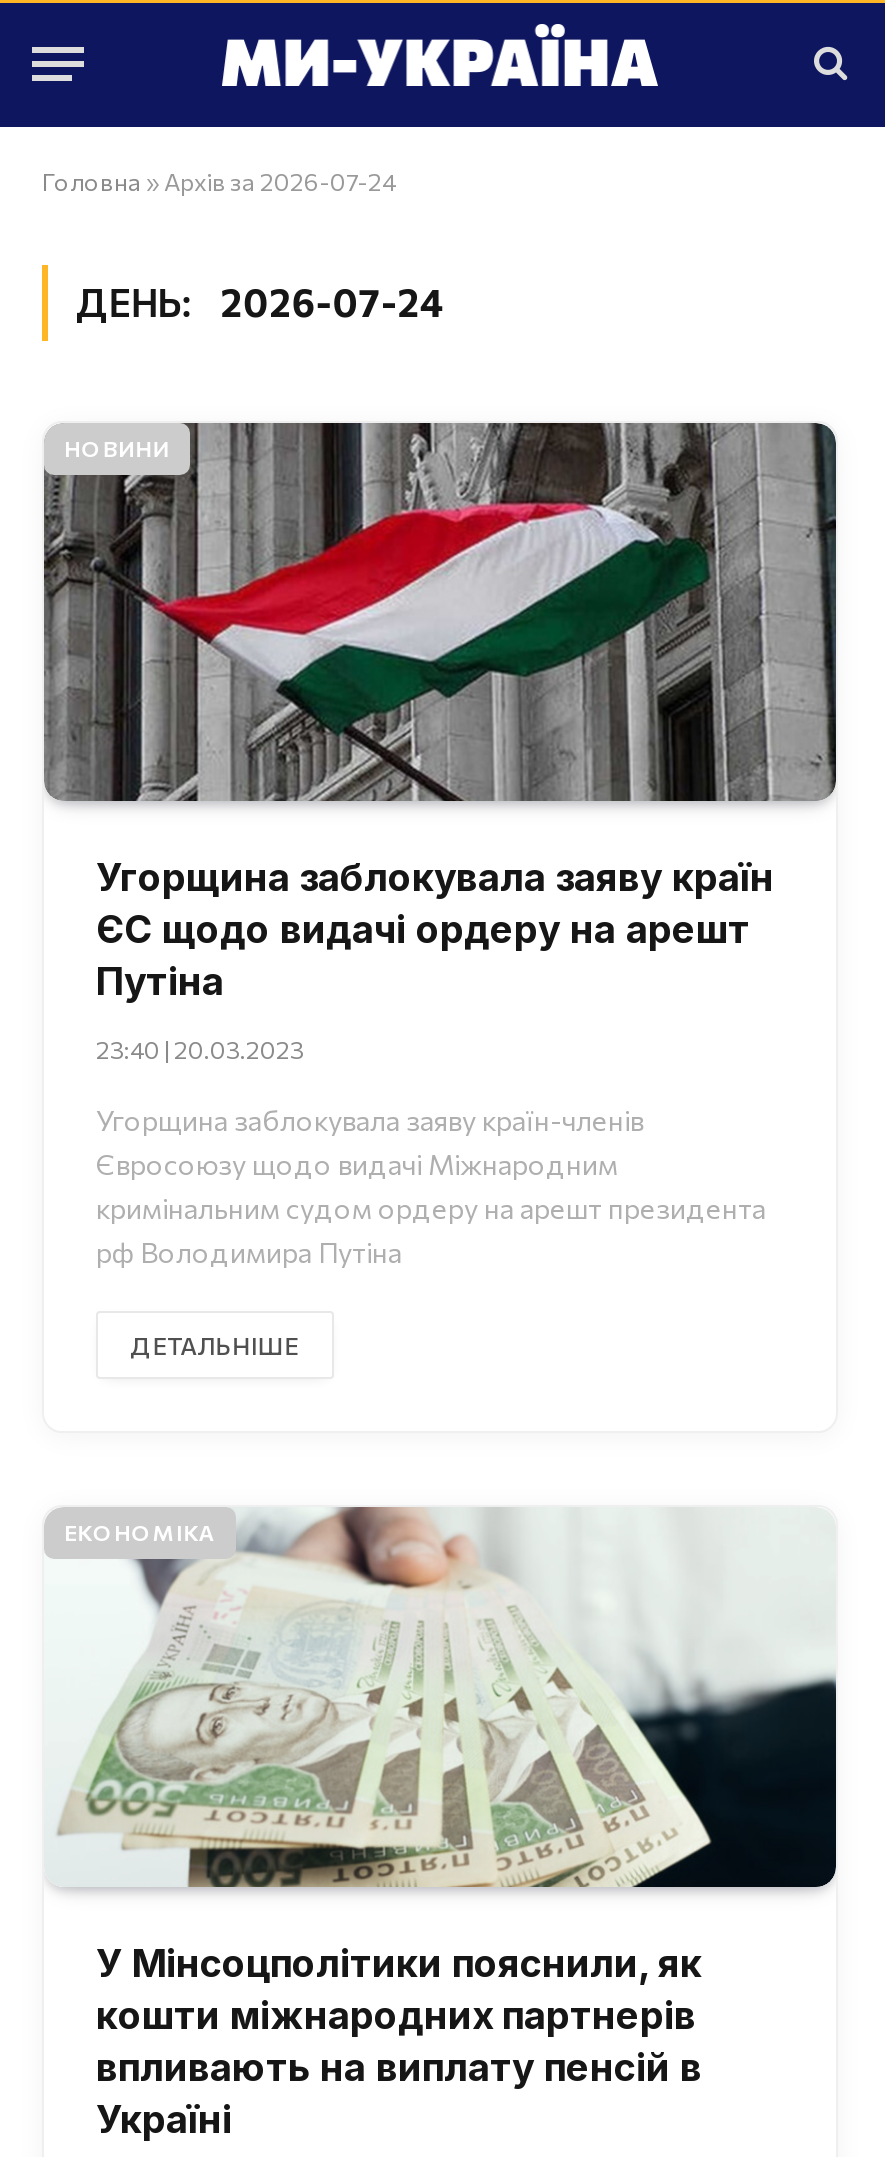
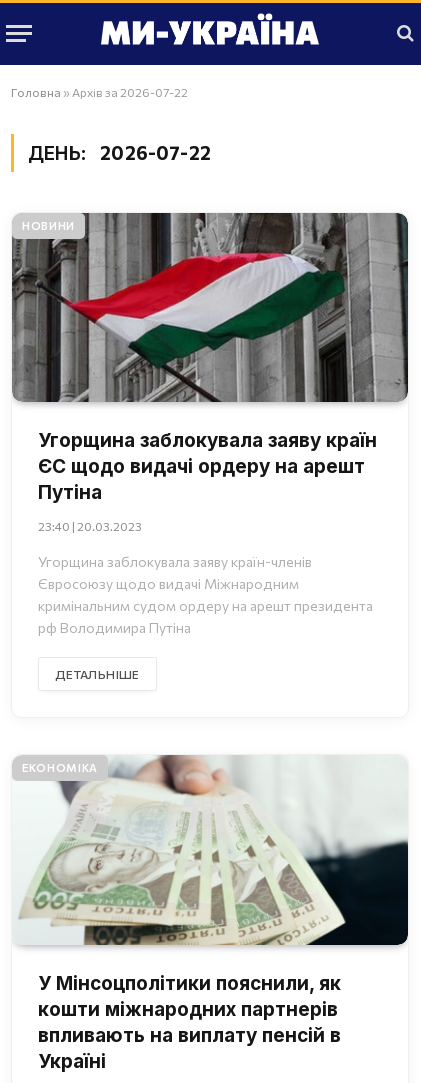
[42,167,396,195] Головна » Архів за 2026-07-24 -> [11,85,188,99] Головна » Архів за 2026-07-22
[76,279,446,325] ДЕНЬ: 2026-07-24 -> [28,141,211,164] ДЕНЬ: 2026-07-22

